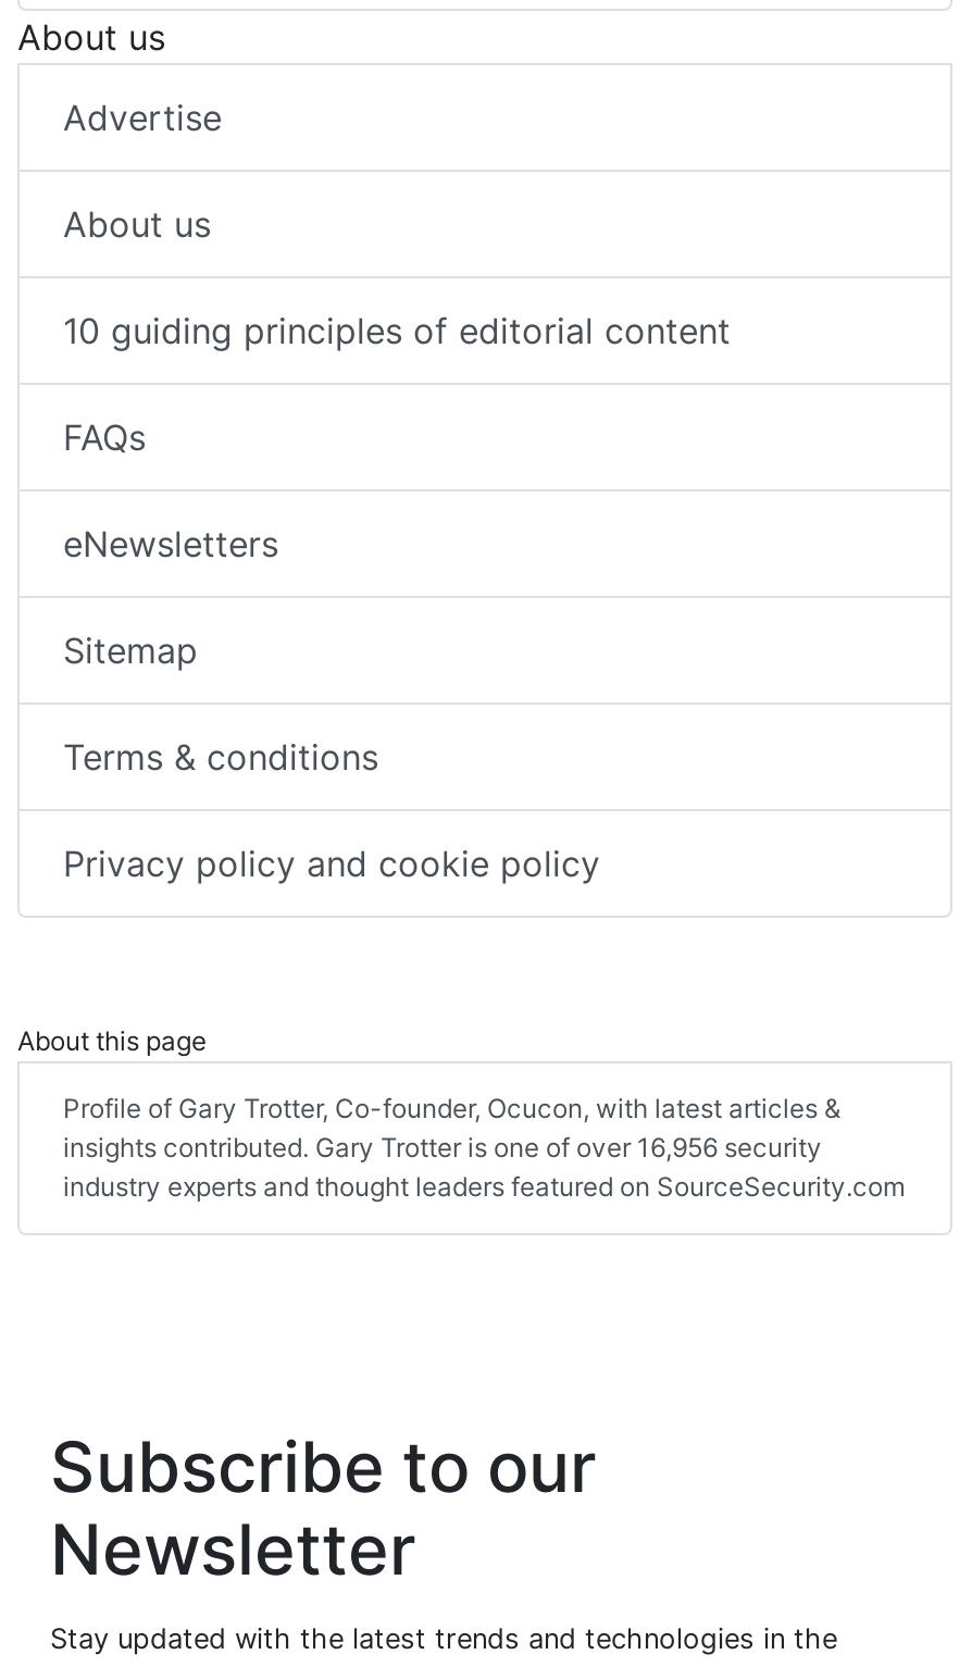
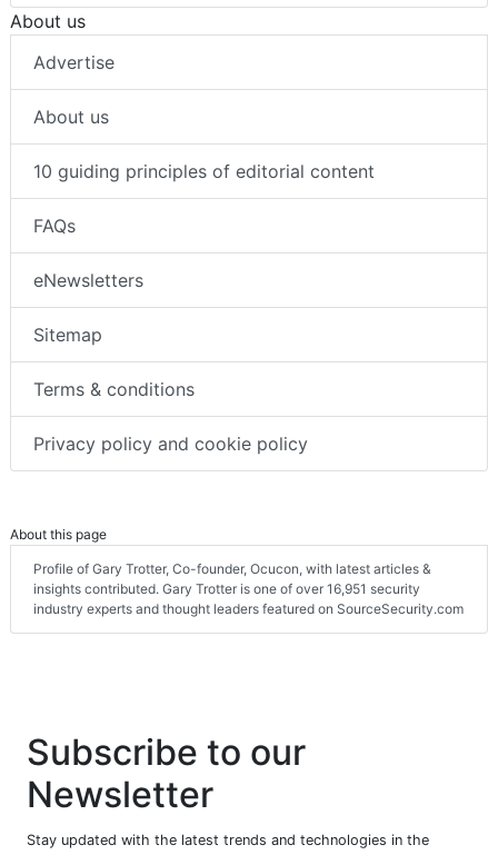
[63,1131,822,1164] insights contributed. Gary Trotter is one of over 16,956 security -> [33,580,420,597] insights contributed. Gary Trotter is one of over 16,951 security

